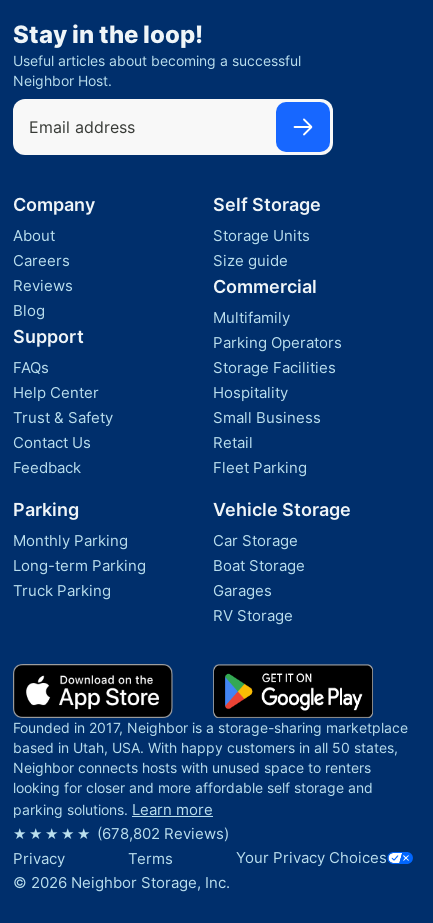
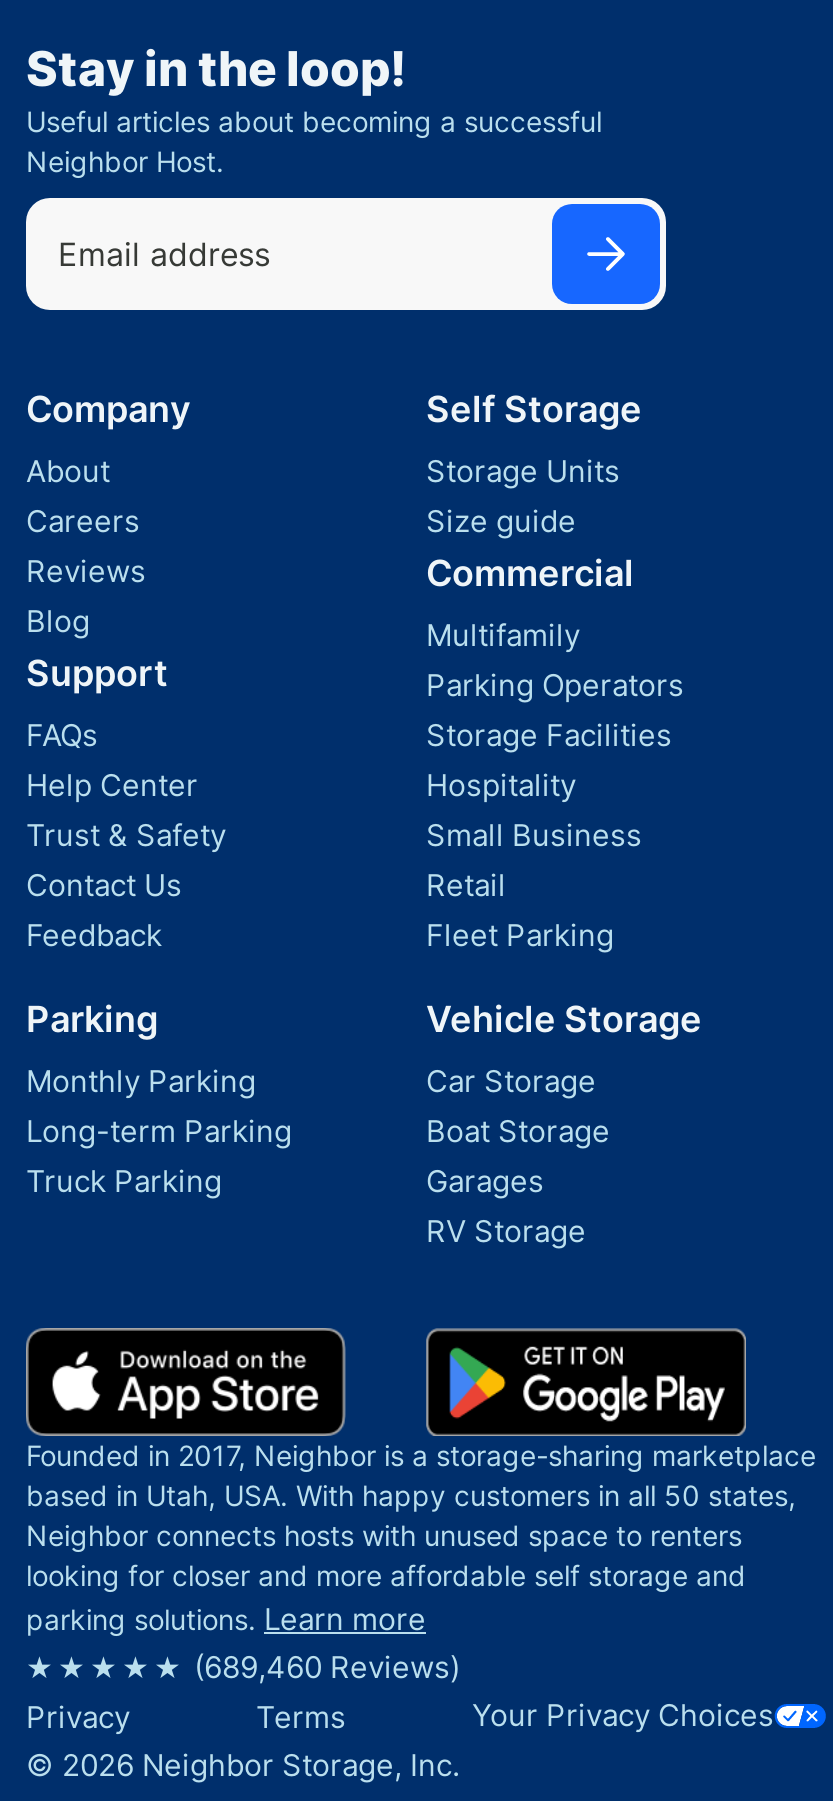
[97,824,229,843] (678,802 Reviews) -> [194,1647,460,1685] (689,460 Reviews)

